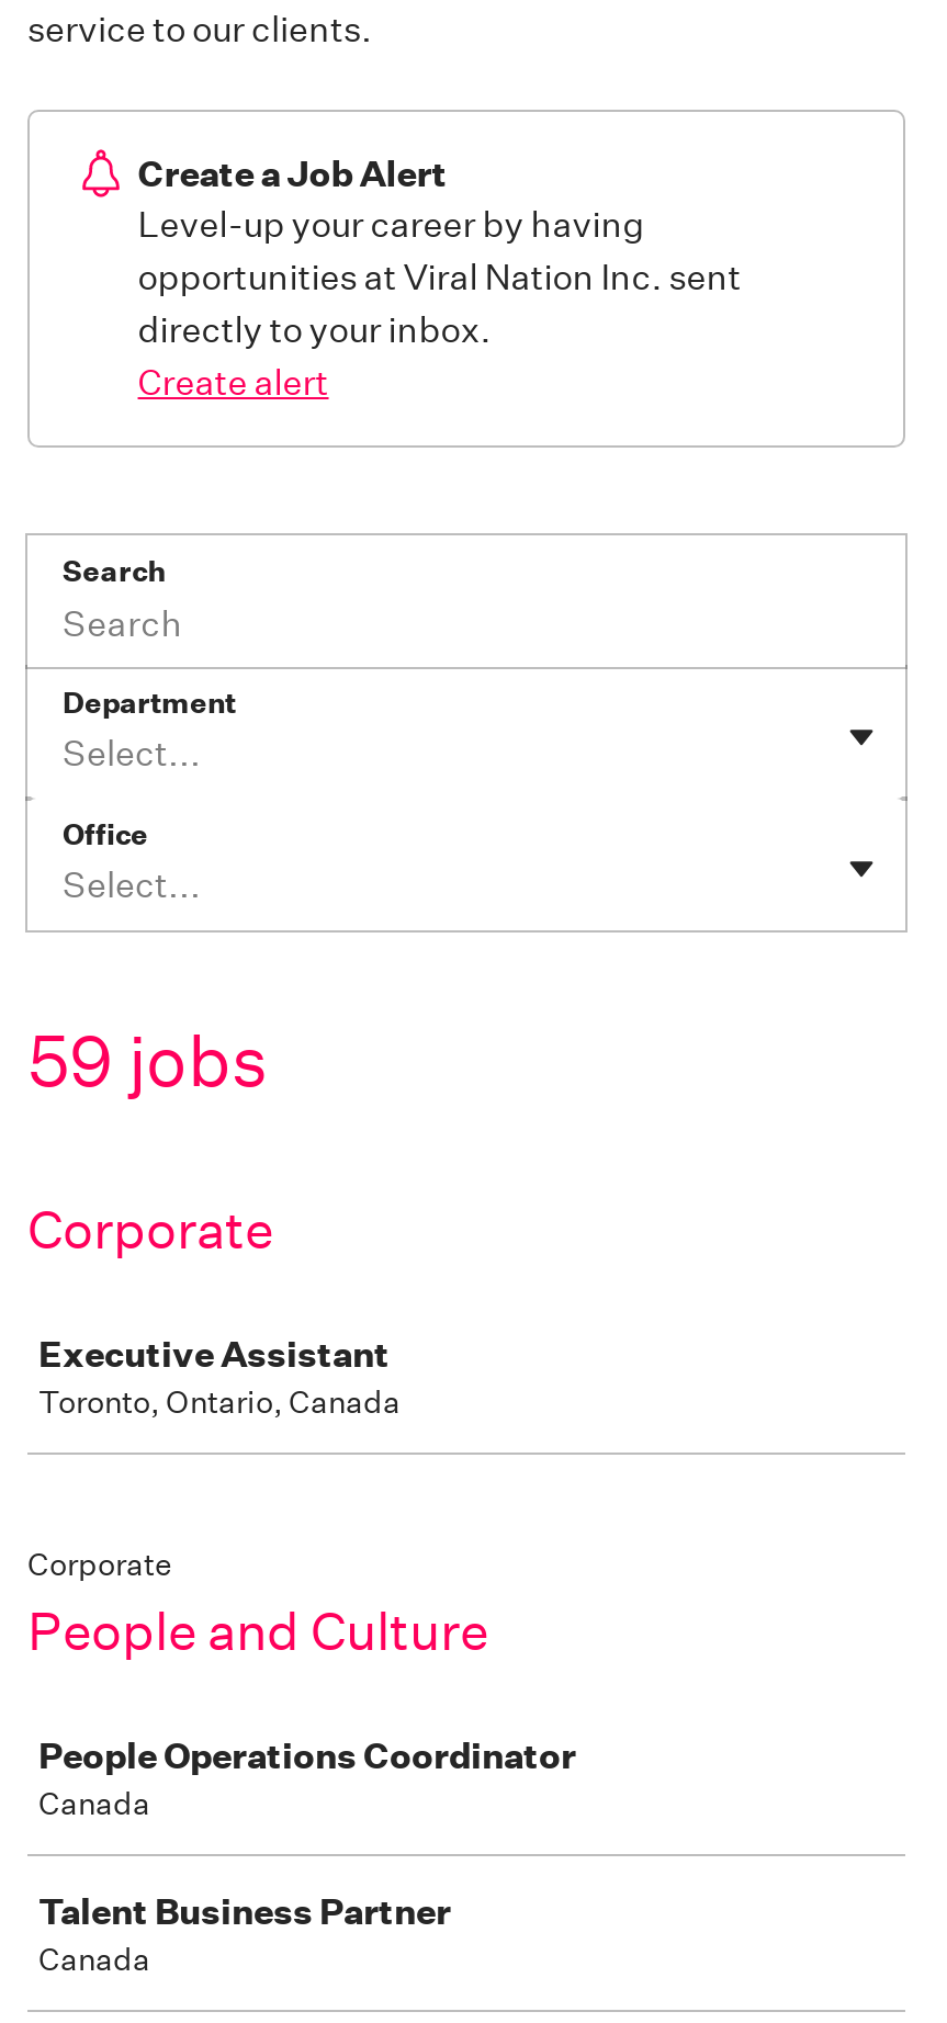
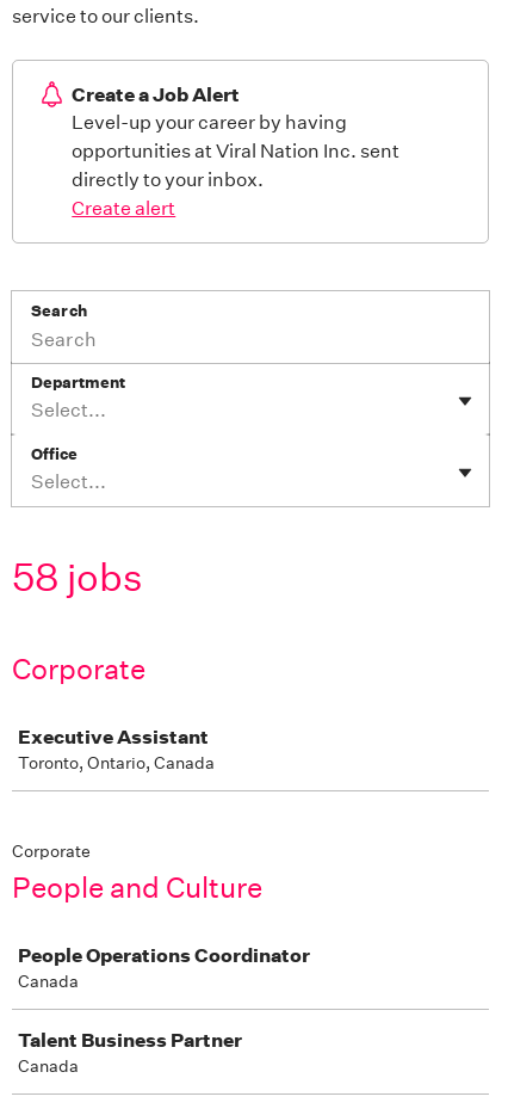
[27,1018,269,1104] 59 jobs -> [12,554,143,600] 58 jobs

